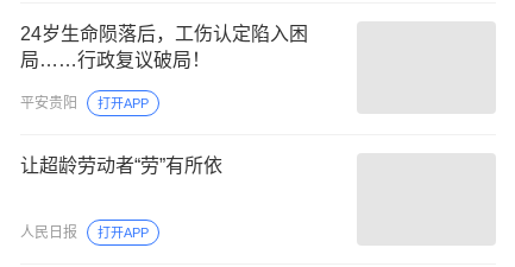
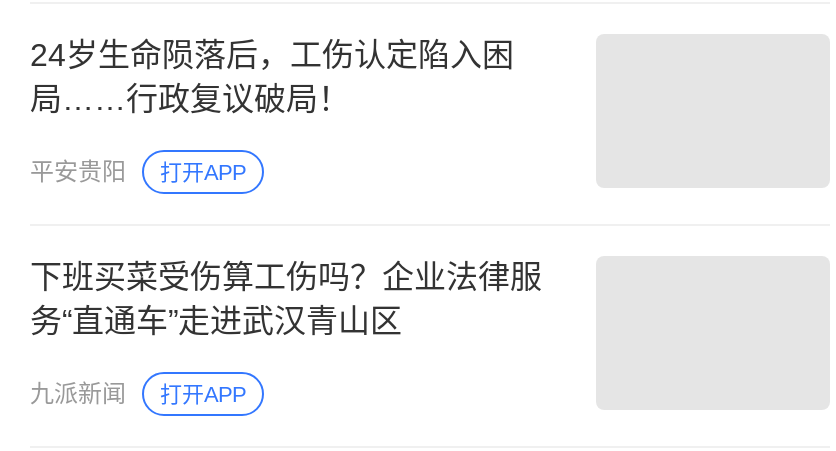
[20,156,222,176] 让超龄劳动者“劳”有所依 -> [30,259,542,337] 下班买菜受伤算工伤吗？企业法律服 | 务“直通车”走进武汉青山区
[20,224,77,241] 人民日报 -> [30,379,126,407] 九派新闻

